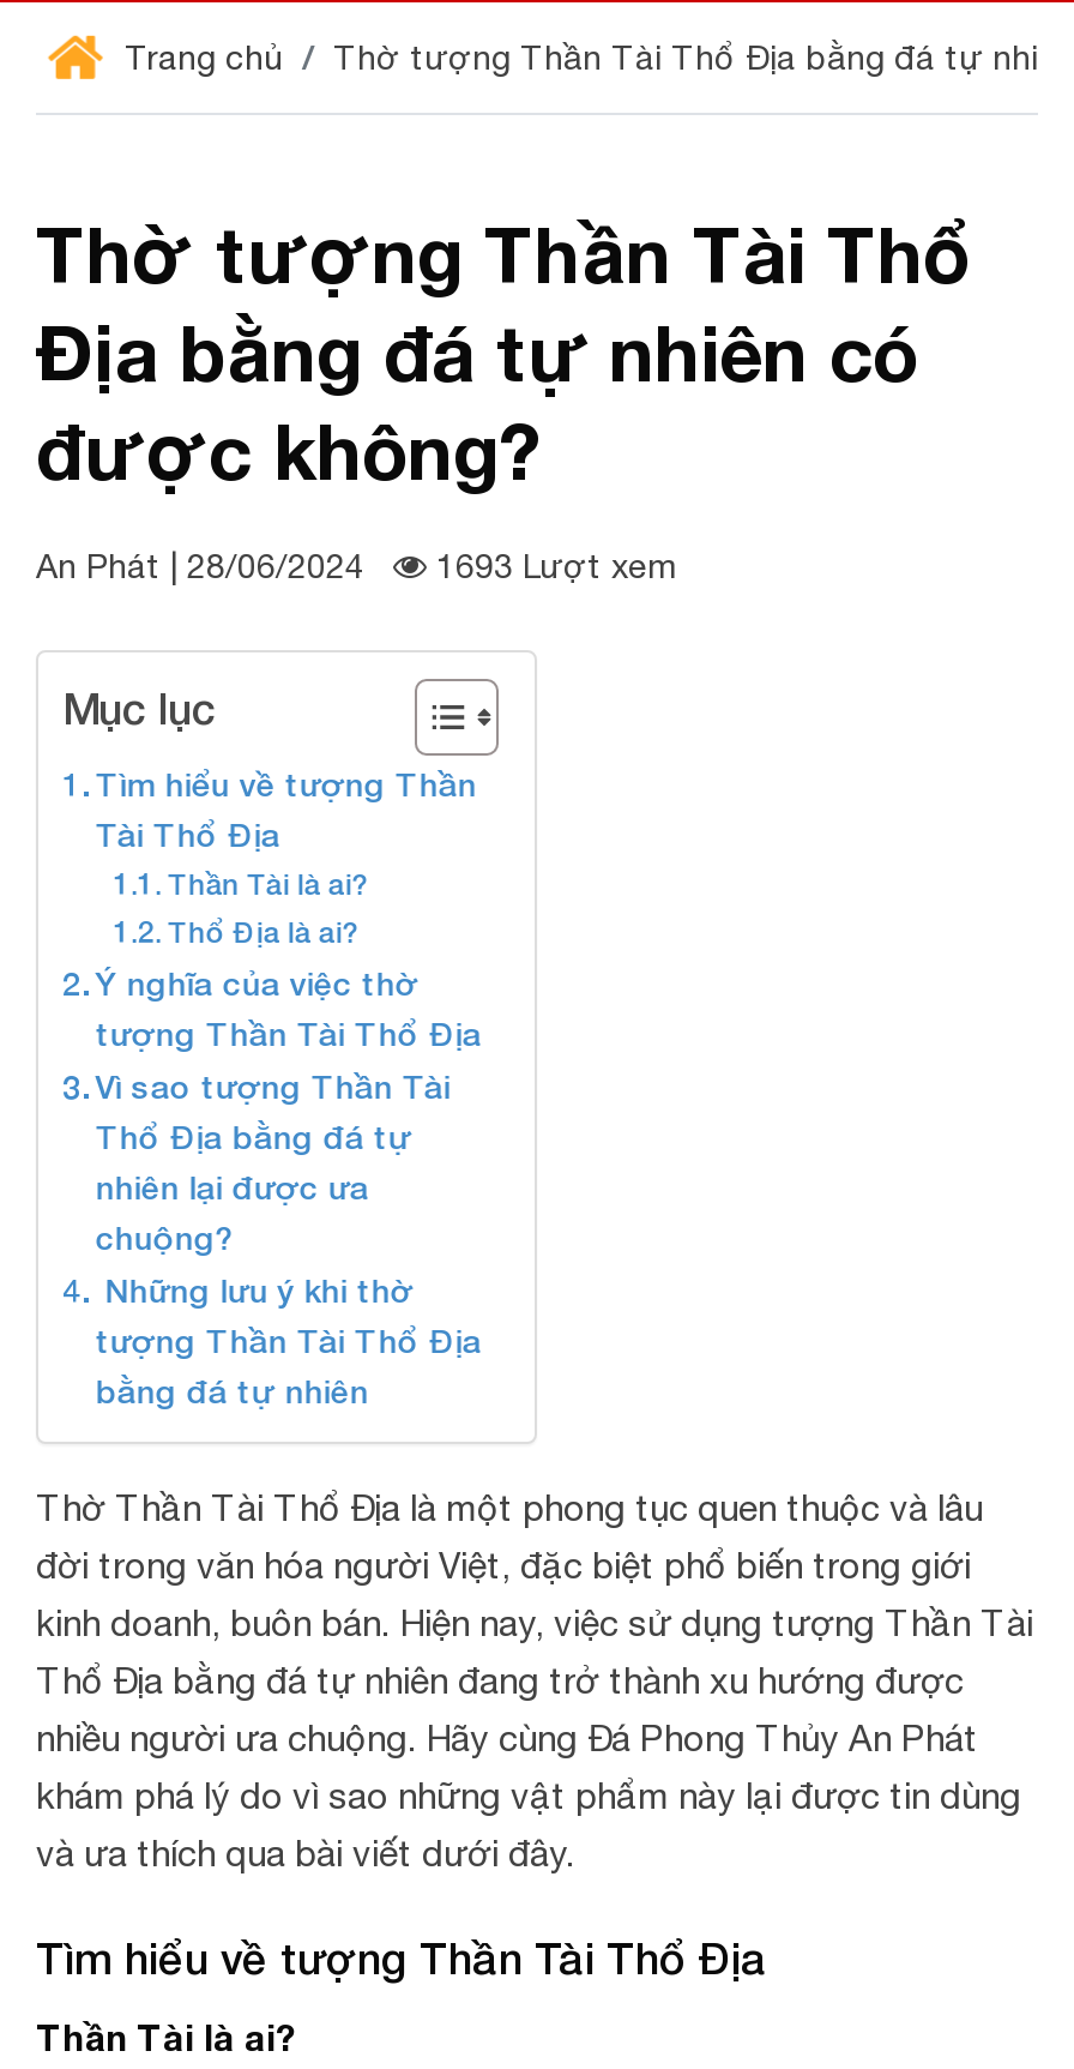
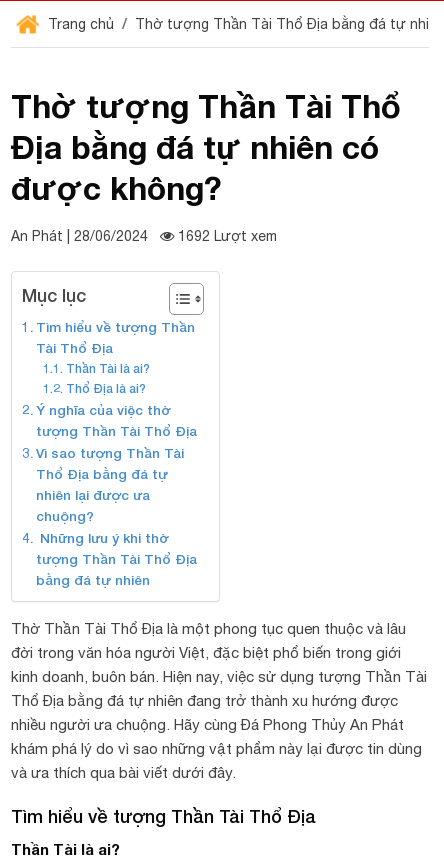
[436,547,674,585] 1693 Lượt xem -> [178,228,277,244] 1692 Lượt xem

